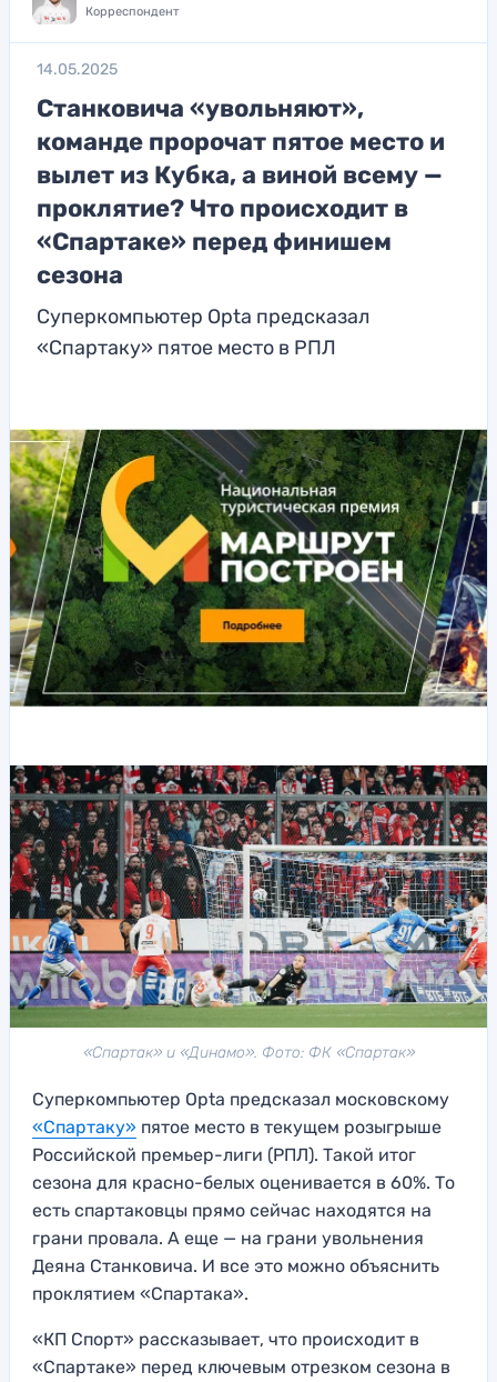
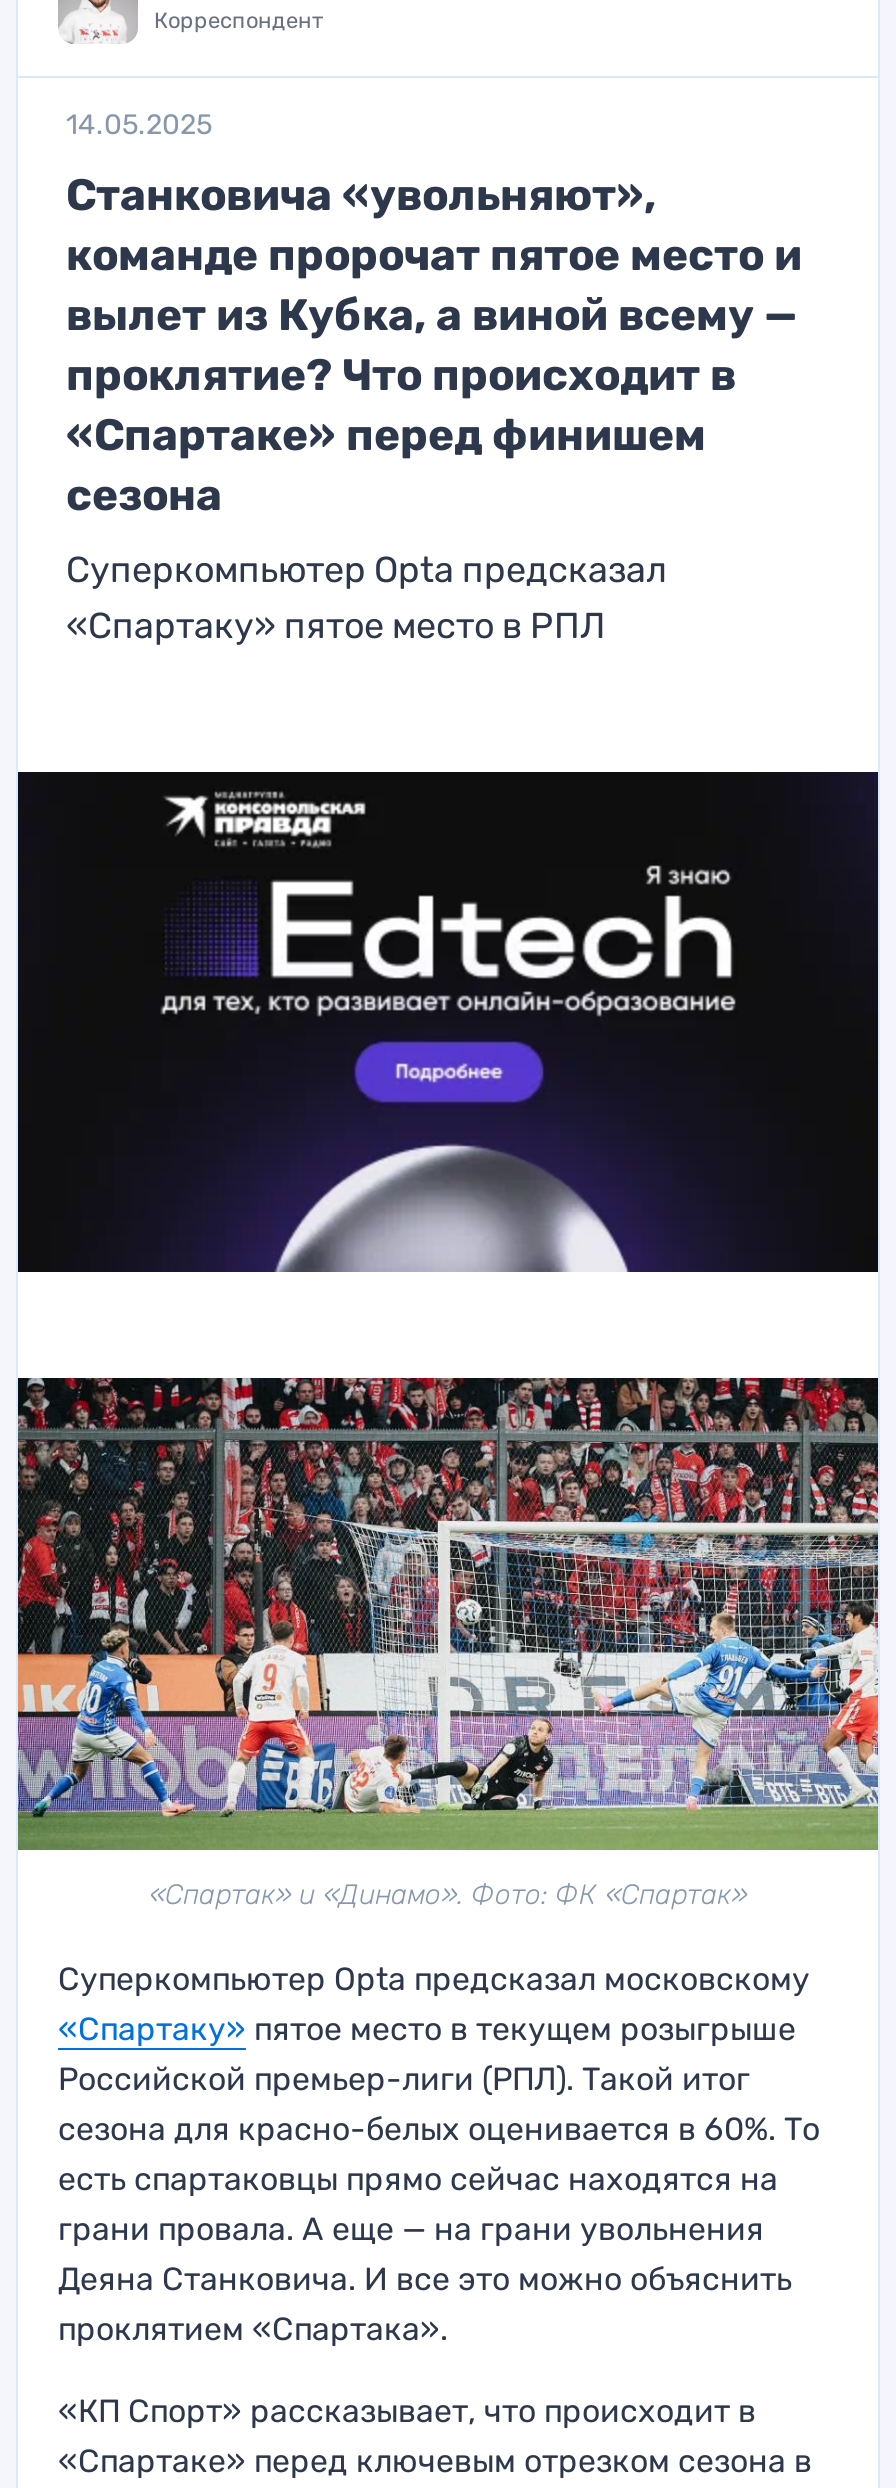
[9,429,488,708] [image] -> [16,770,880,1272] [image]

